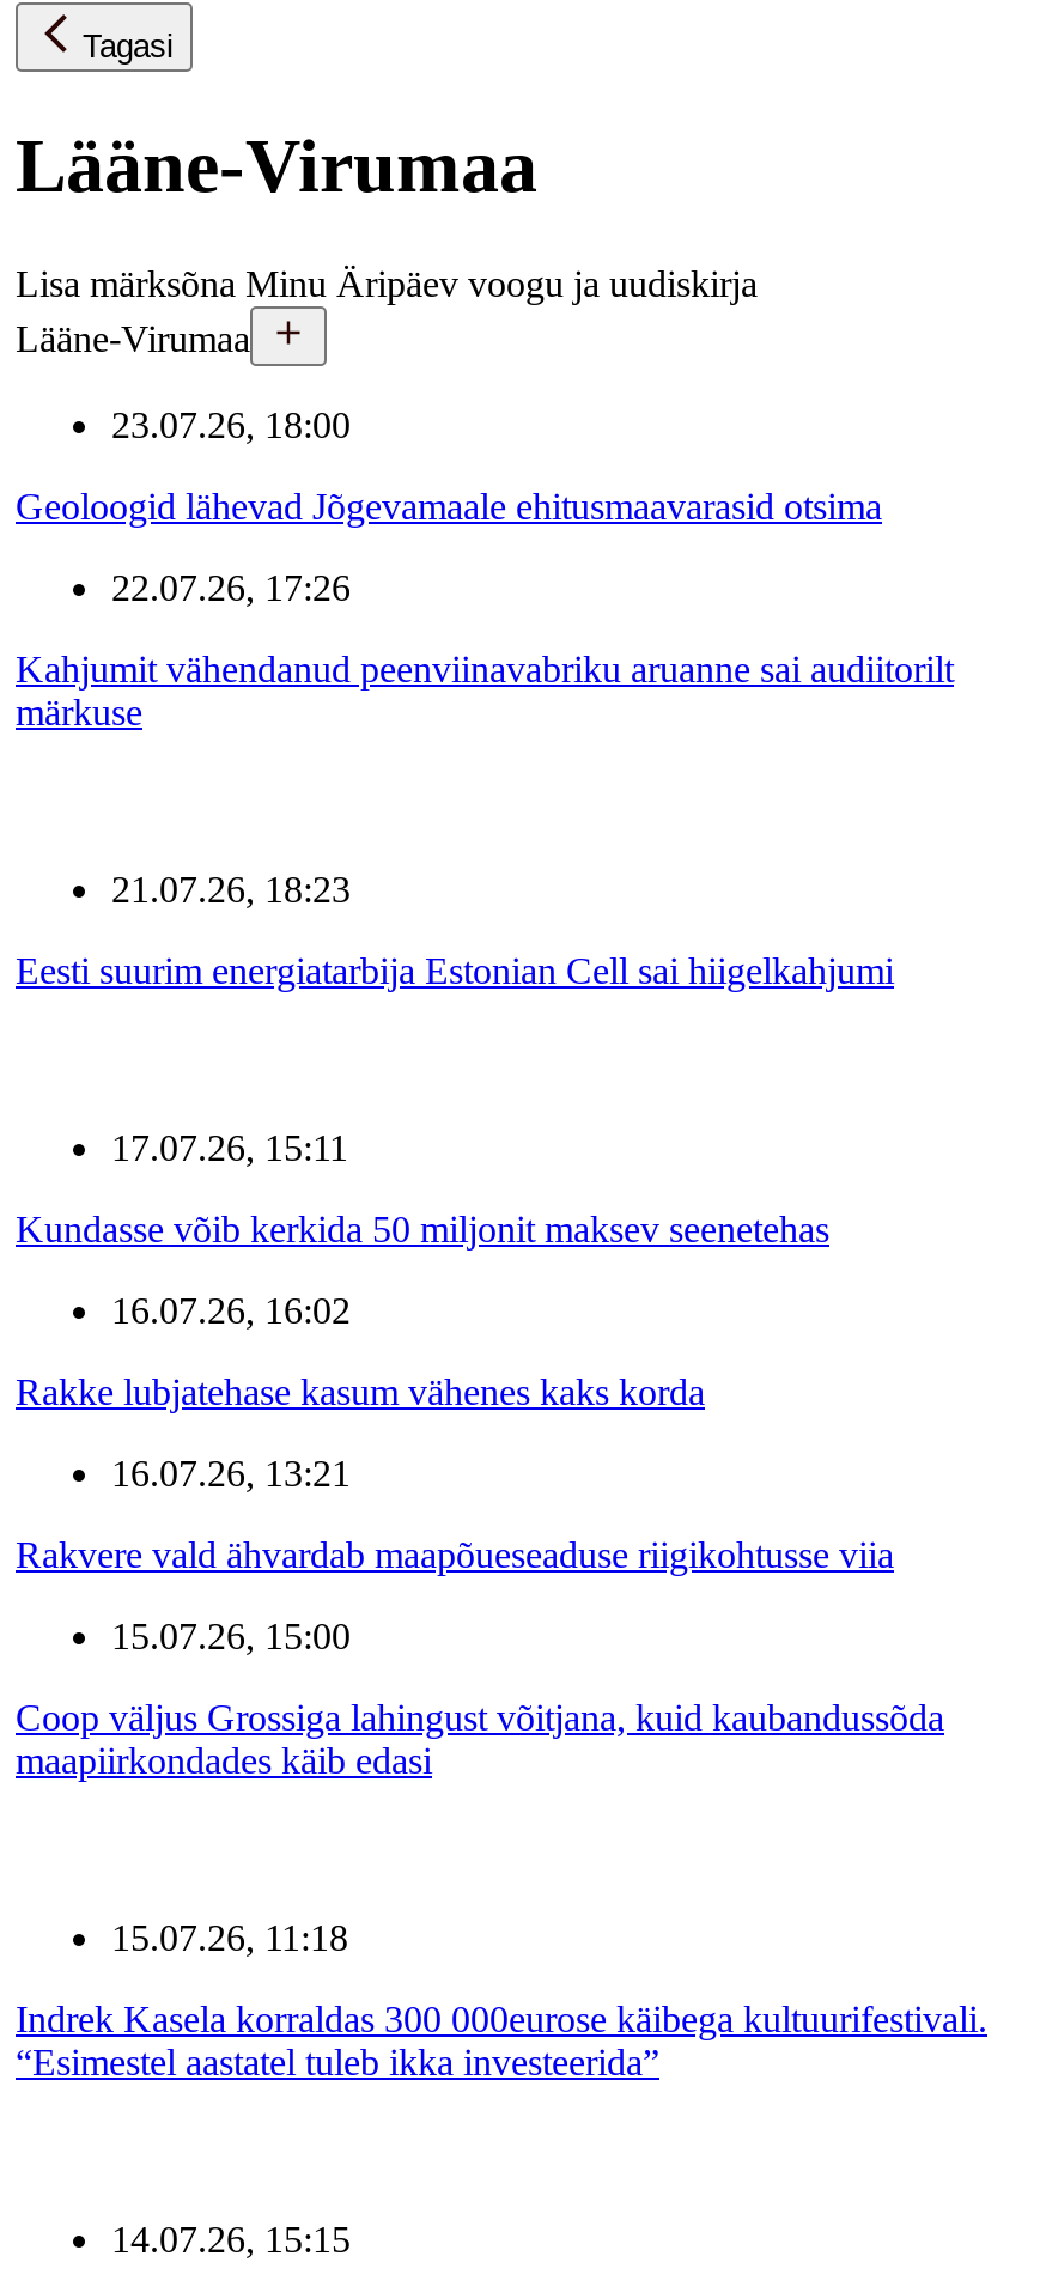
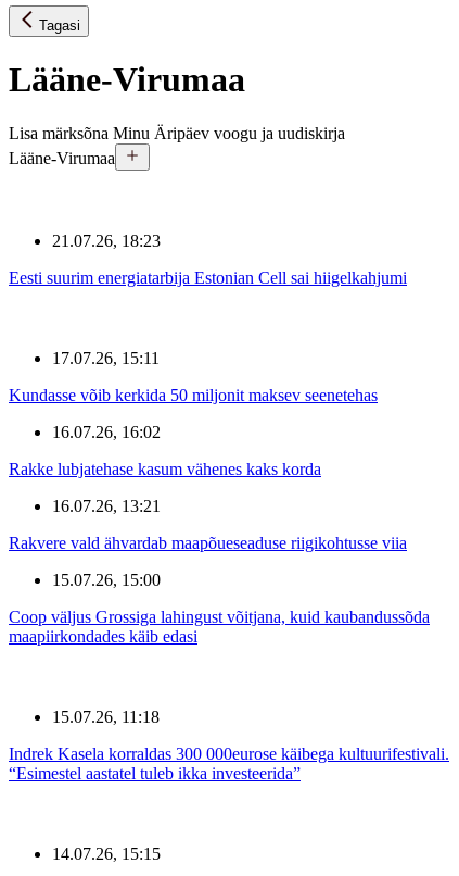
[16,404,954,732] 23.07.26, 18:00 | Geoloogid lähevad Jõgevamaale ehitusmaavarasid otsima | 22.07.26, 17:26 | Kahjumit vähendanud peenviinavabriku aruanne sai audiitorilt | märkuse -> none

